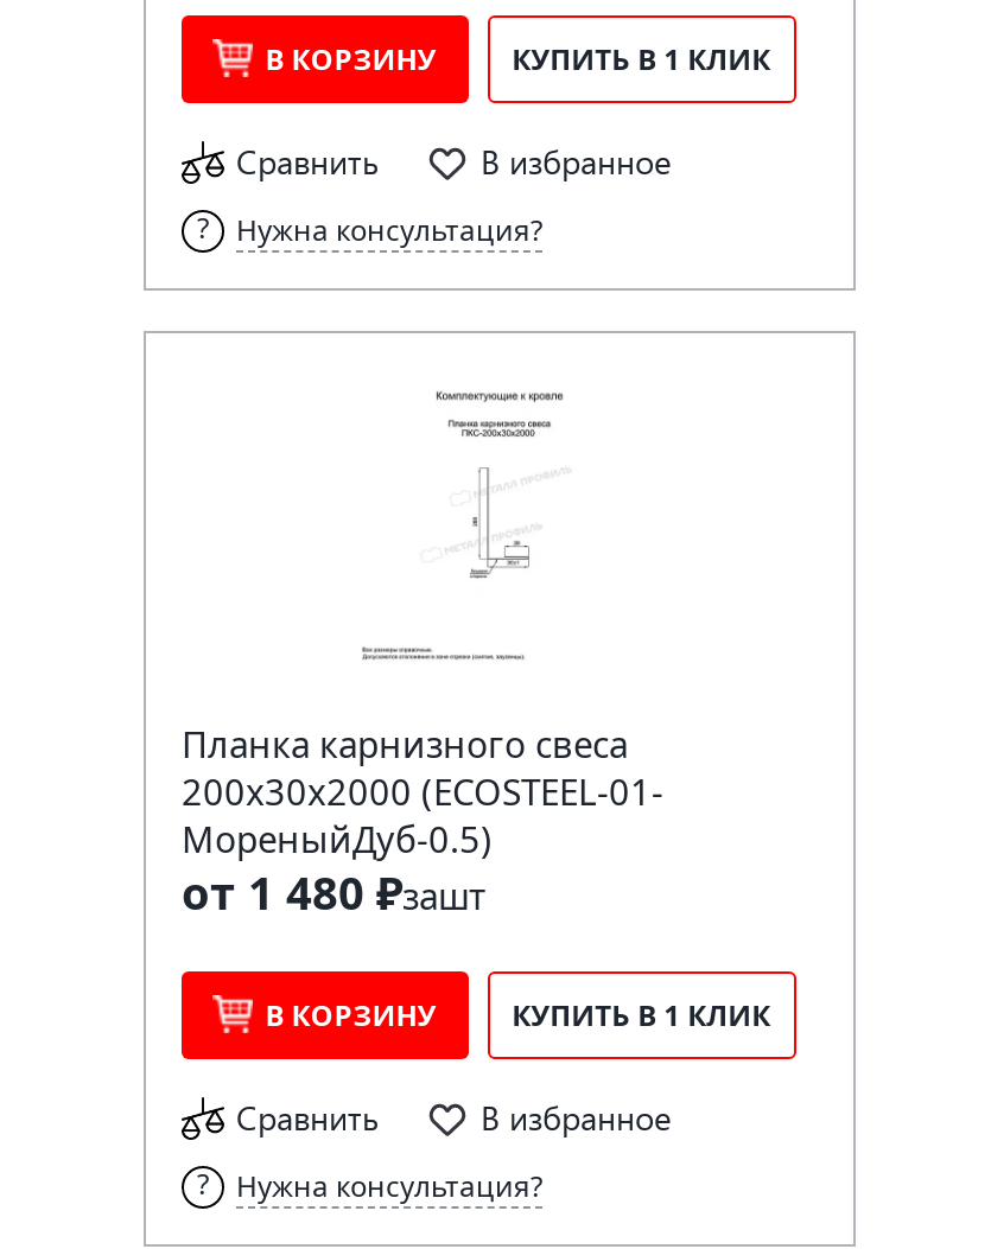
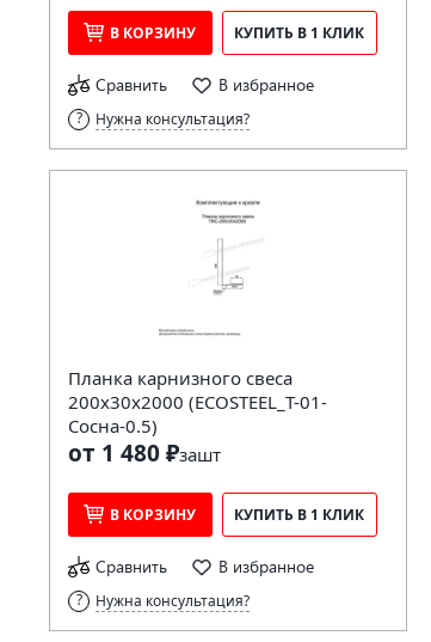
[182,767,663,862] 200х30х2000 (ECOSTEEL-01- | МореныйДуб-0.5) -> [68,390,327,438] 200х30х2000 (ECOSTEEL_T-01- | Сосна-0.5)

